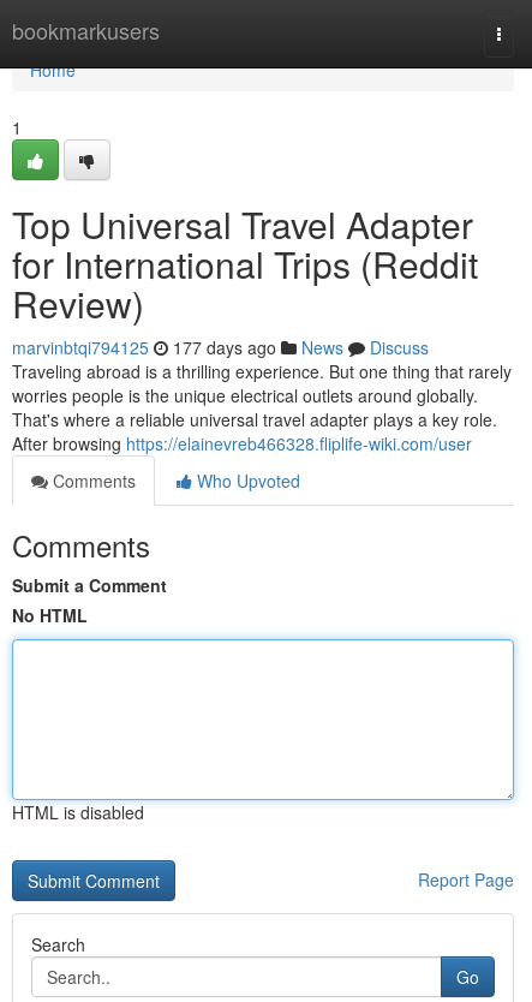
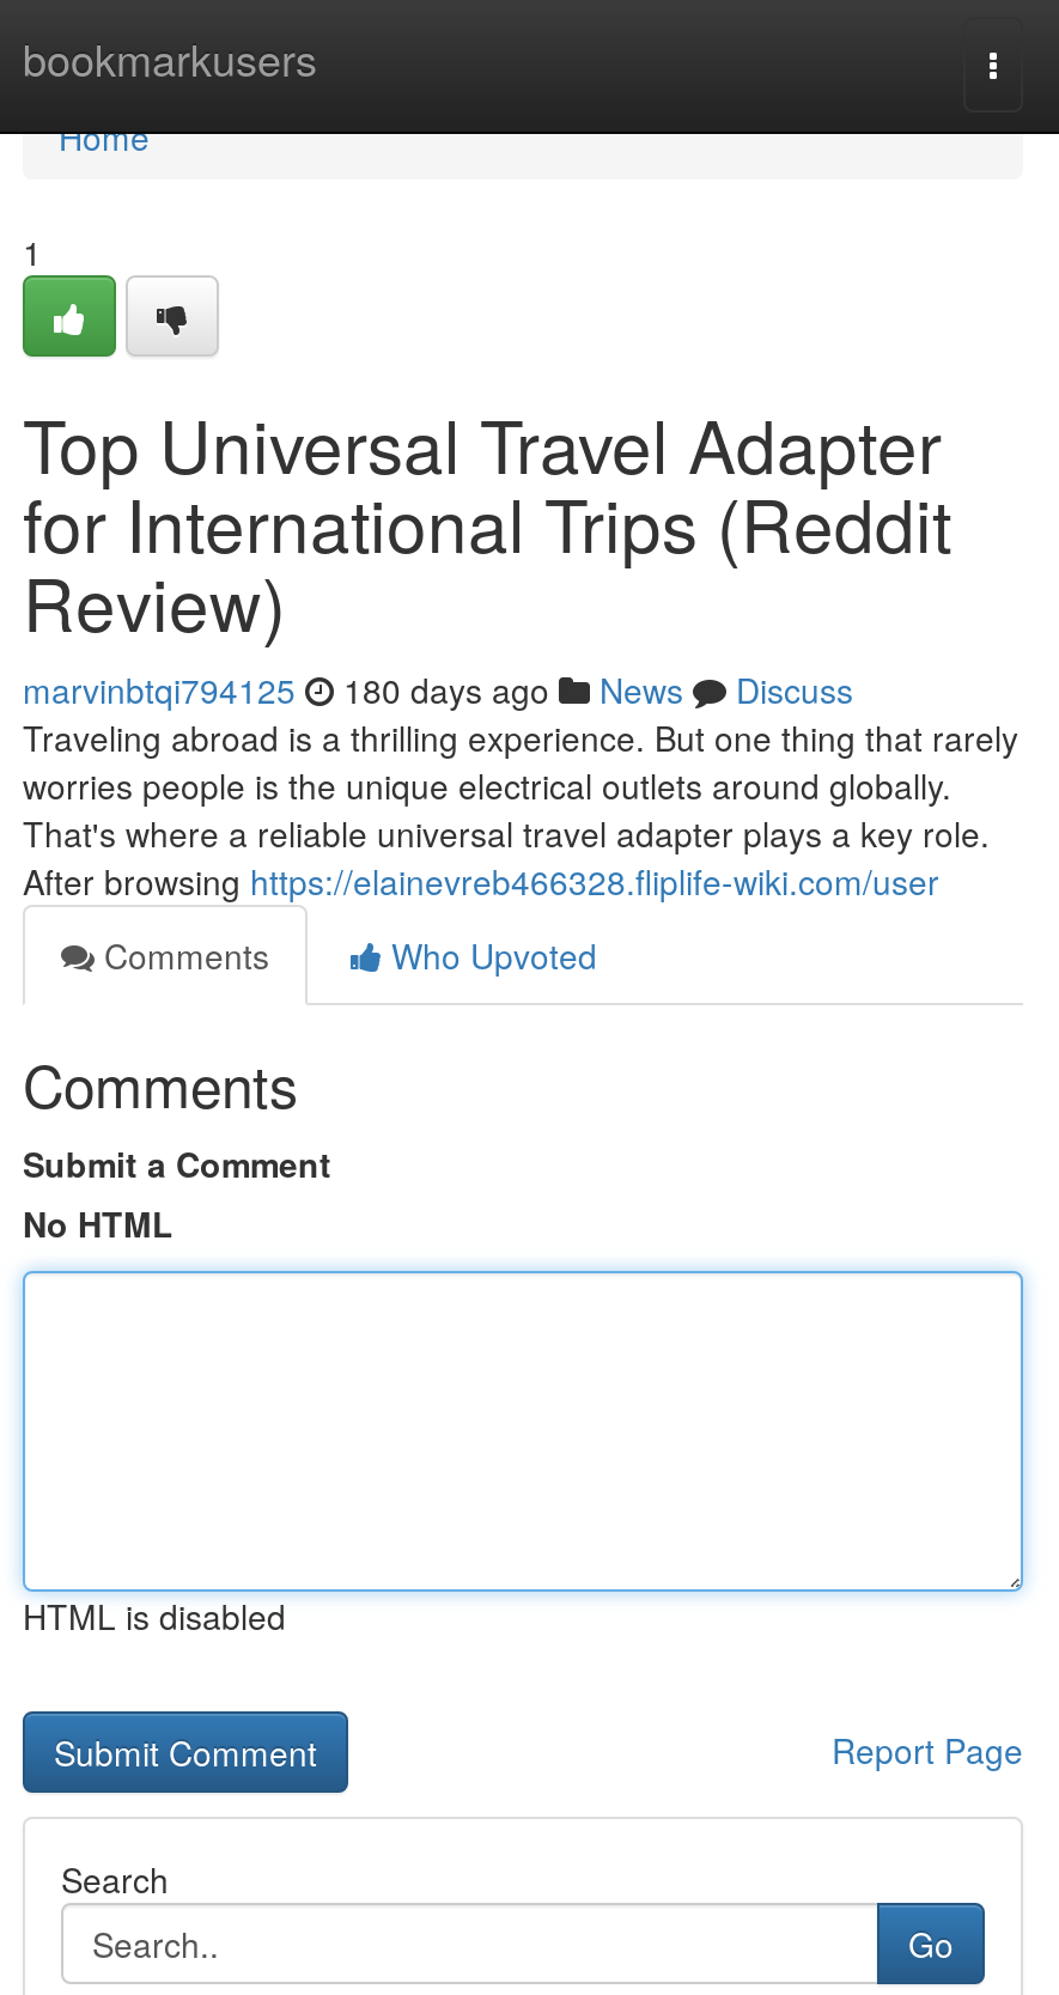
[12,335,429,359] marvinbtqi794125 177 days ago News Discuss -> [23,665,853,713] marvinbtqi794125 180 days ago News Discuss

